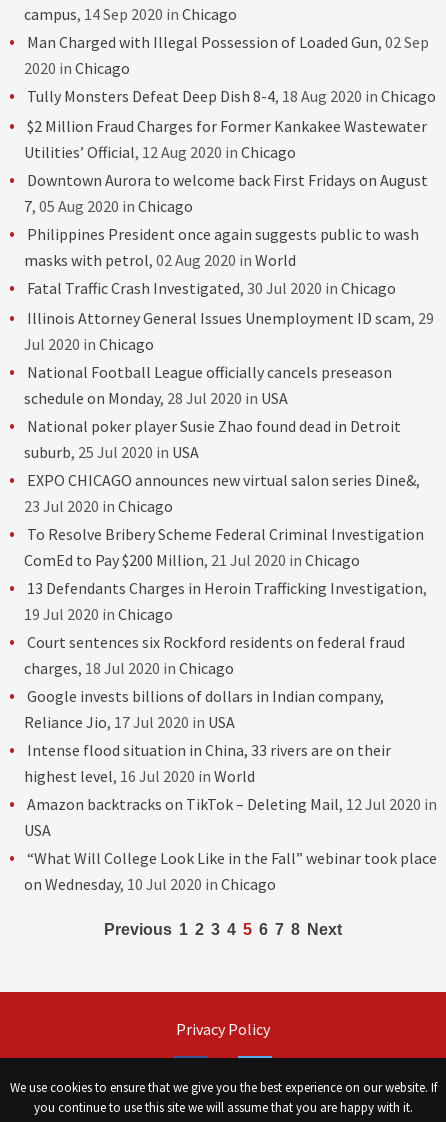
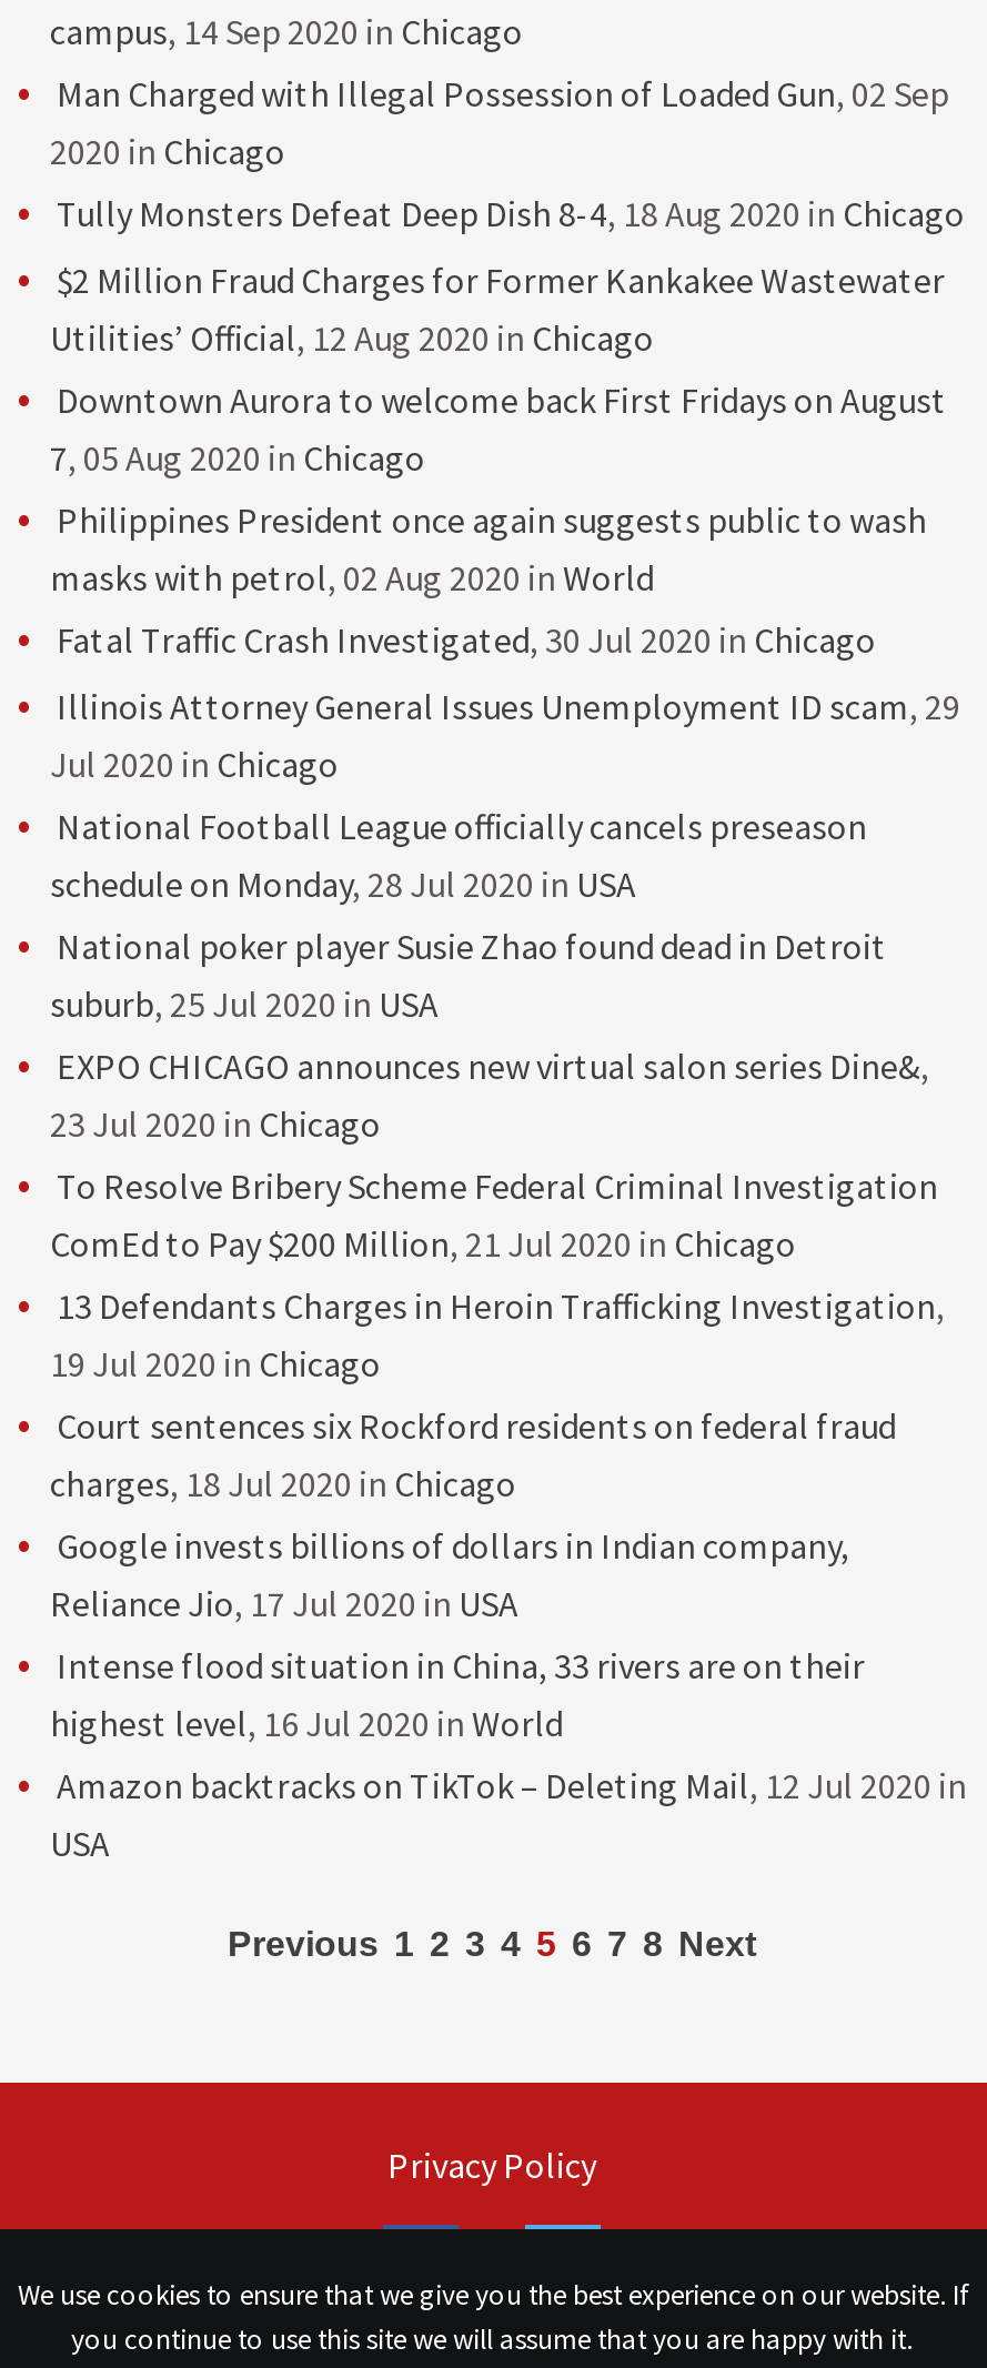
[24,848,437,894] “What Will College Look Like in the Fall” webinar took place | on Wednesday, 10 Jul 2020 in Chicago -> none

